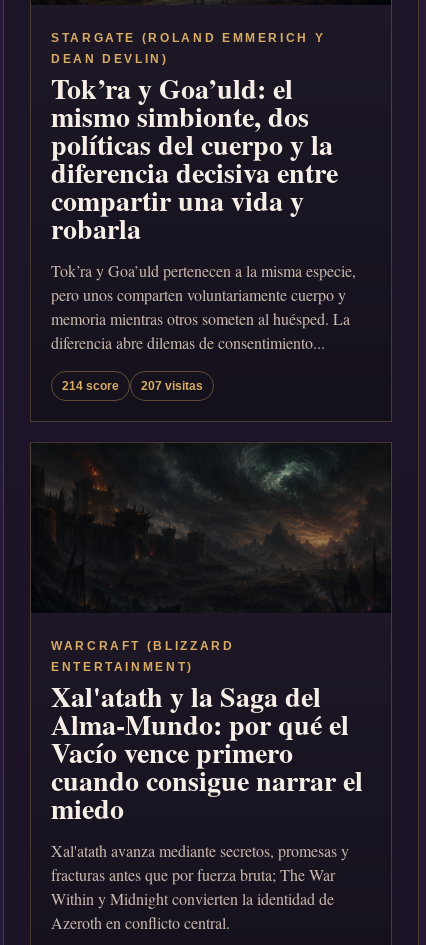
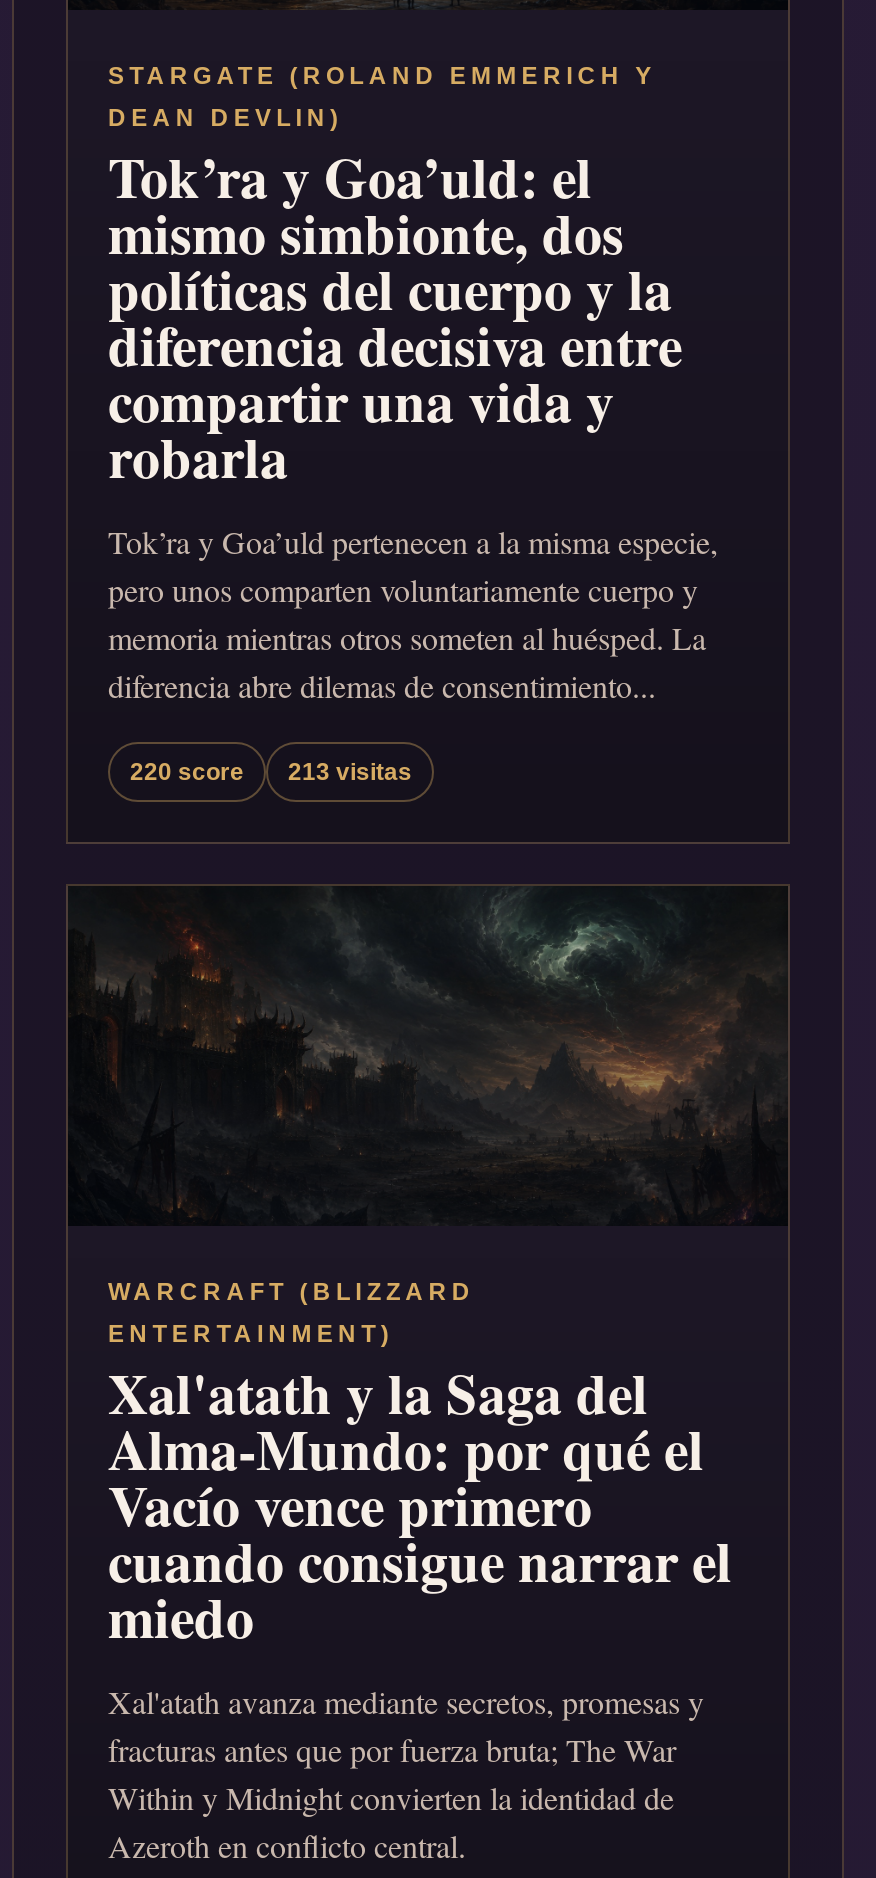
[62,379,119,393] 214 score -> [130,758,244,786] 220 score
[141,379,203,393] 207 visitas -> [288,758,412,786] 213 visitas

